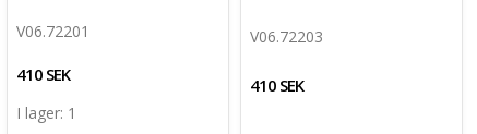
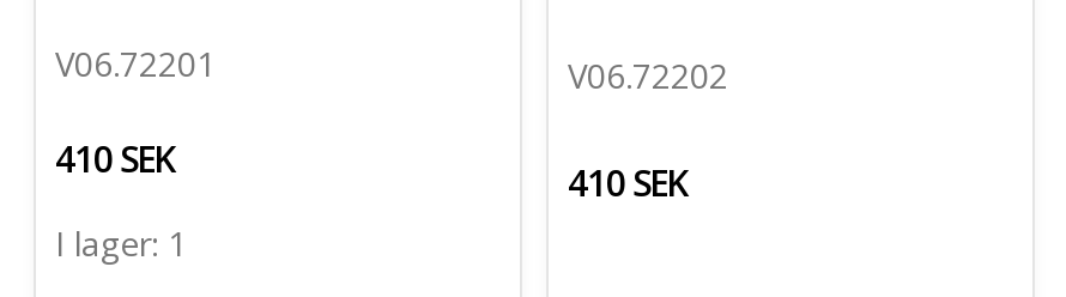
[250,26,323,47] V06.72203 -> [568,52,728,98] V06.72202

